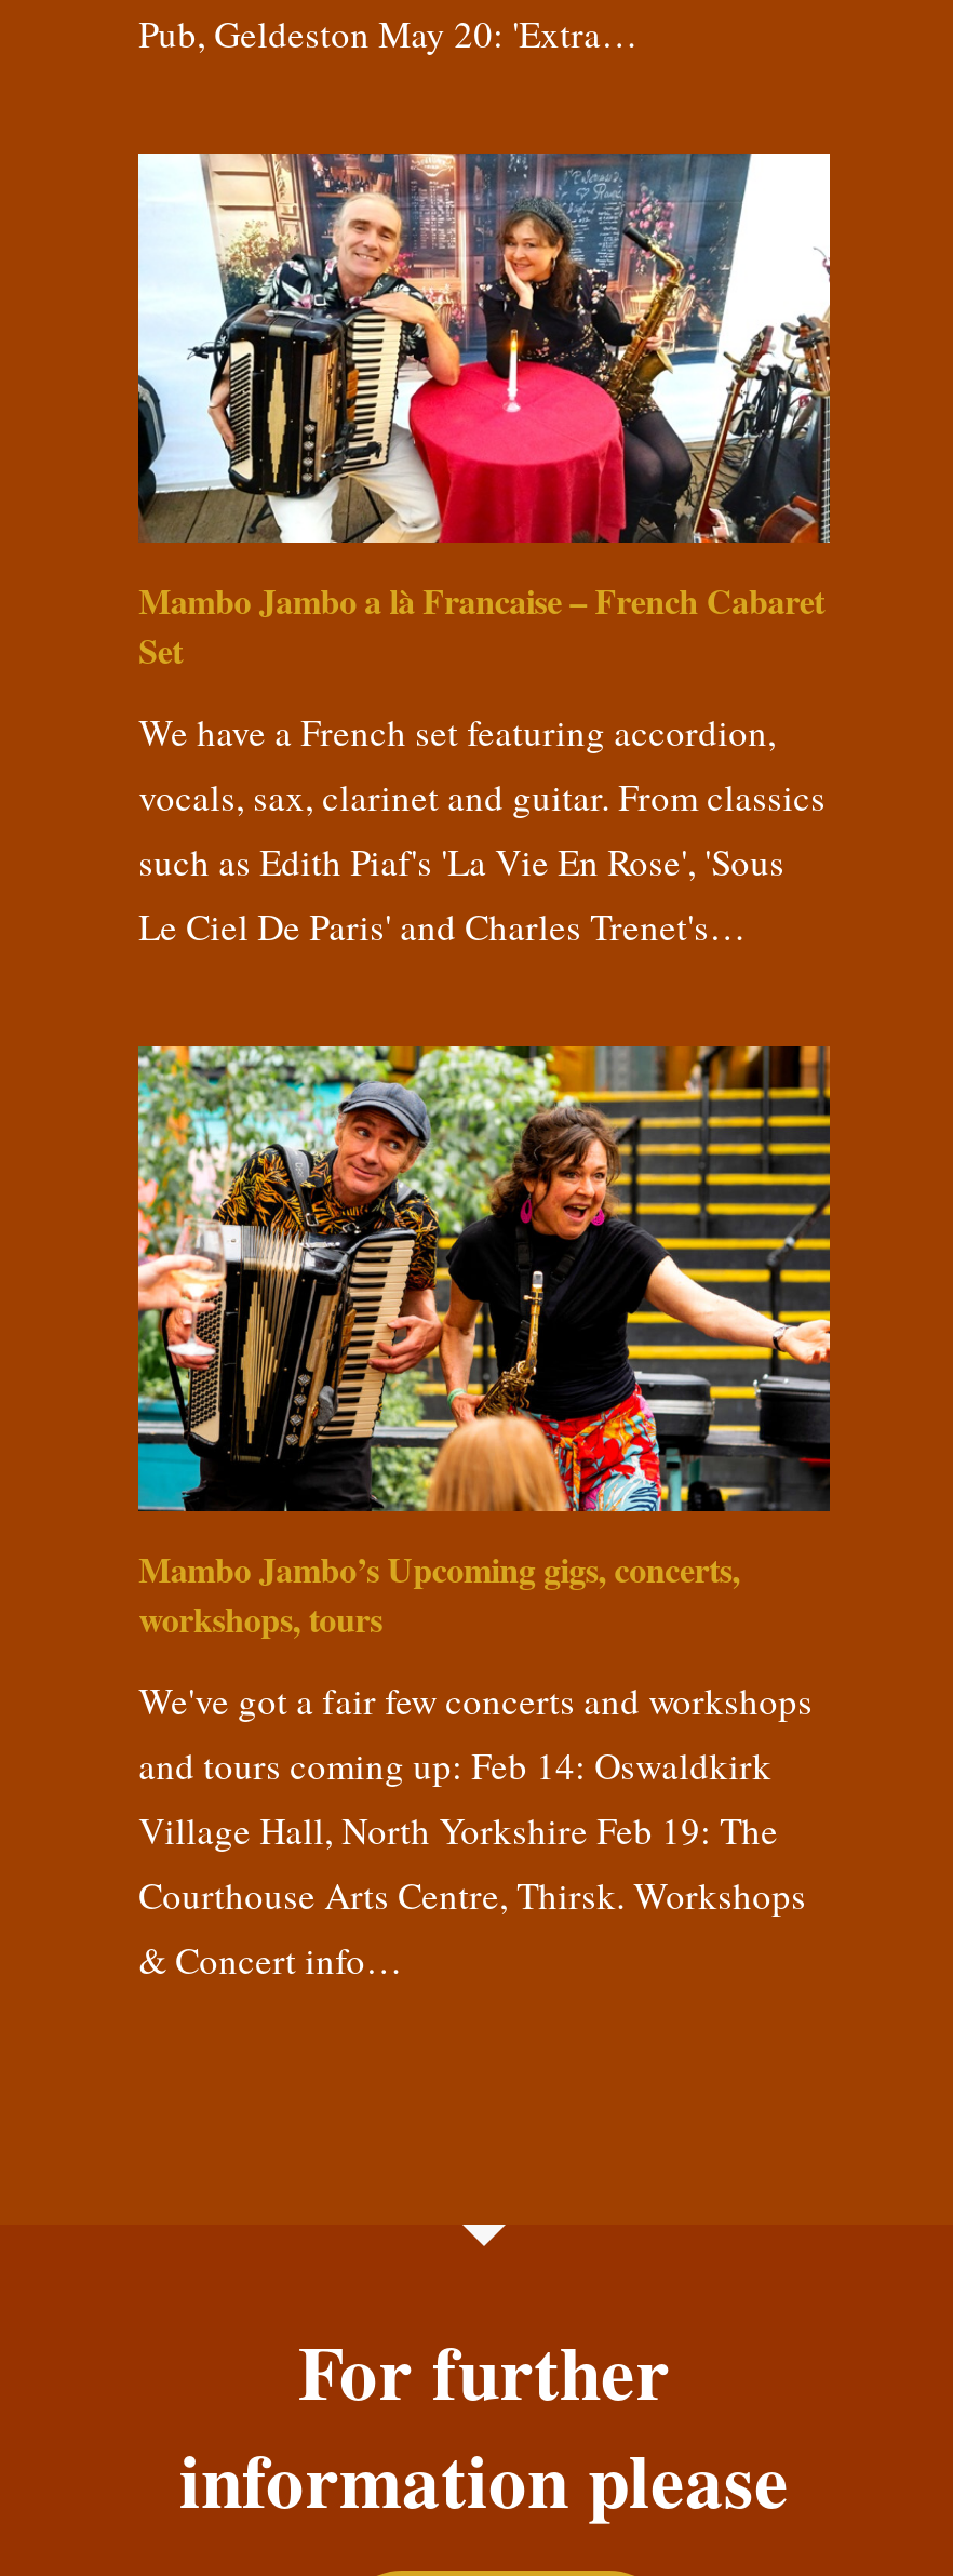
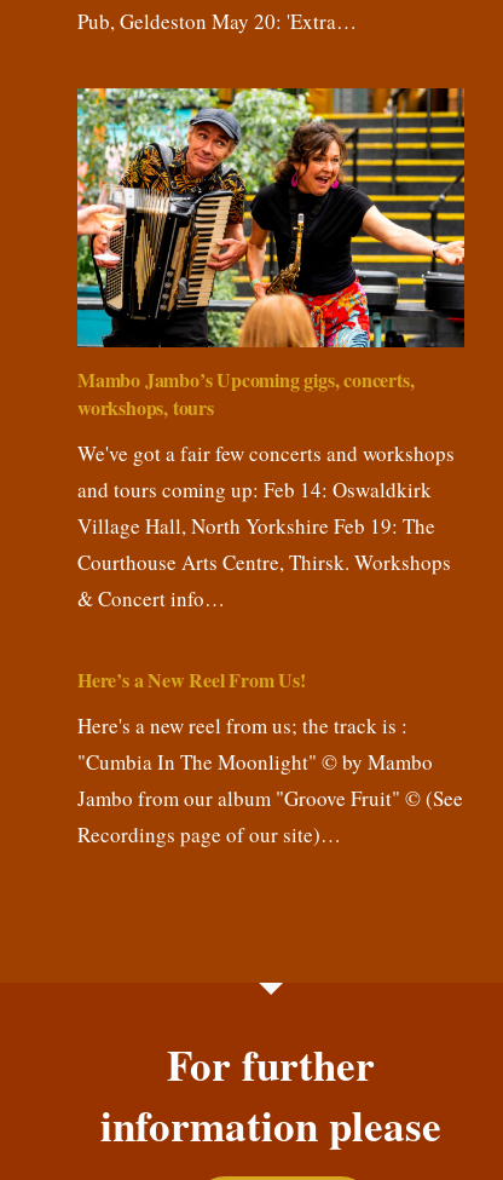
[136,151,832,952] [image] | Mambo Jambo a là Francaise – French Cabaret | Set | We have a French set featuring accordion, | vocals, sax, clarinet and guitar. From classics | such as Edith Piaf's 'La Vie En Rose', 'Sous | Le Ciel De Paris' and Charles Trenet's… -> none
moved [134,1040,834,1984] -> [75,85,467,613]: [image] | Mambo Jambo’s Upcoming gigs, concerts, | workshops, tours | We've got a fair few concerts and workshops | and tours coming up: Feb 14: Oswaldkirk | Village Hall, North Yorkshire Feb 19: The | Courthouse Arts Centre, Thirsk. Workshops | & Concert info…
none -> [78,666,463,849] Here’s a New Reel From Us! | Here's a new reel from us; the track is : | "Cumbia In The Moonlight" © by Mambo | Jambo from our album "Groove Fruit" © (See | Recordings page of our site)…

